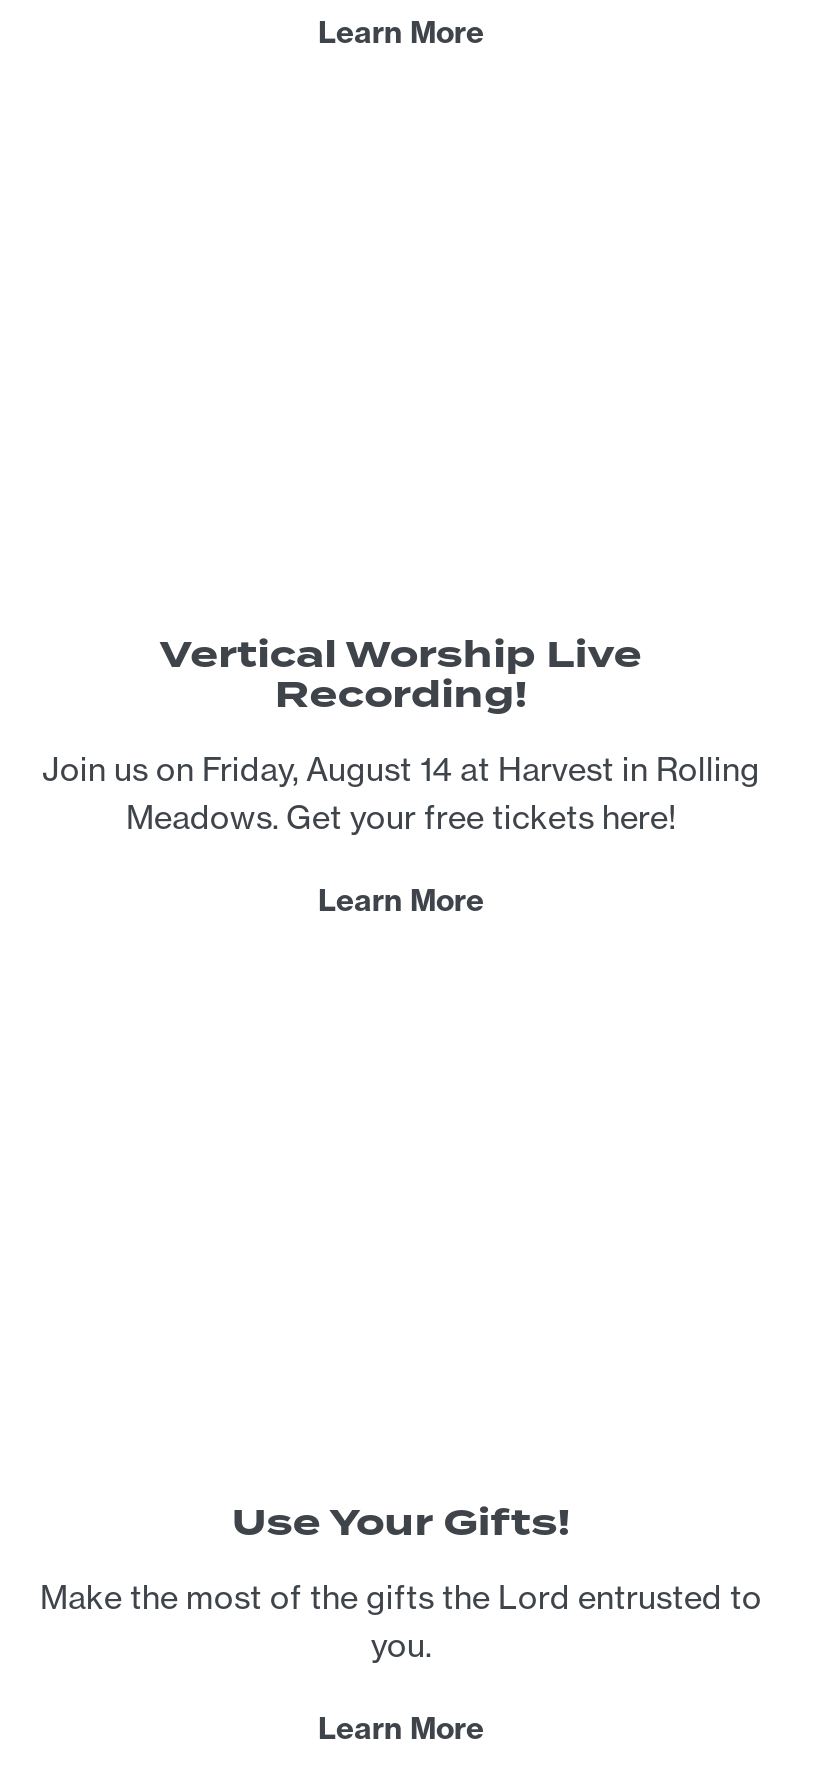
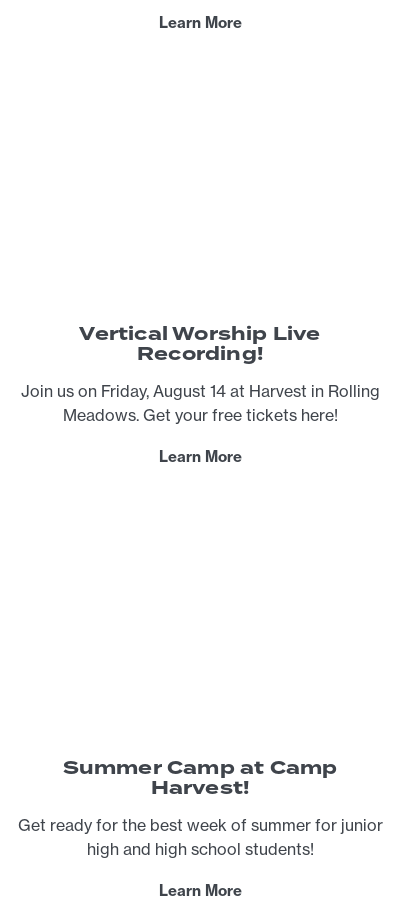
[232,1494,570,1550] Use Your Gifts! -> [63,753,337,801] Summer Camp at Camp | Harvest!
[40,1576,762,1664] Make the most of the gifts the Lord entrusted to | you. -> [17,814,382,858] Get ready for the best week of summer for junior | high and high school students!

